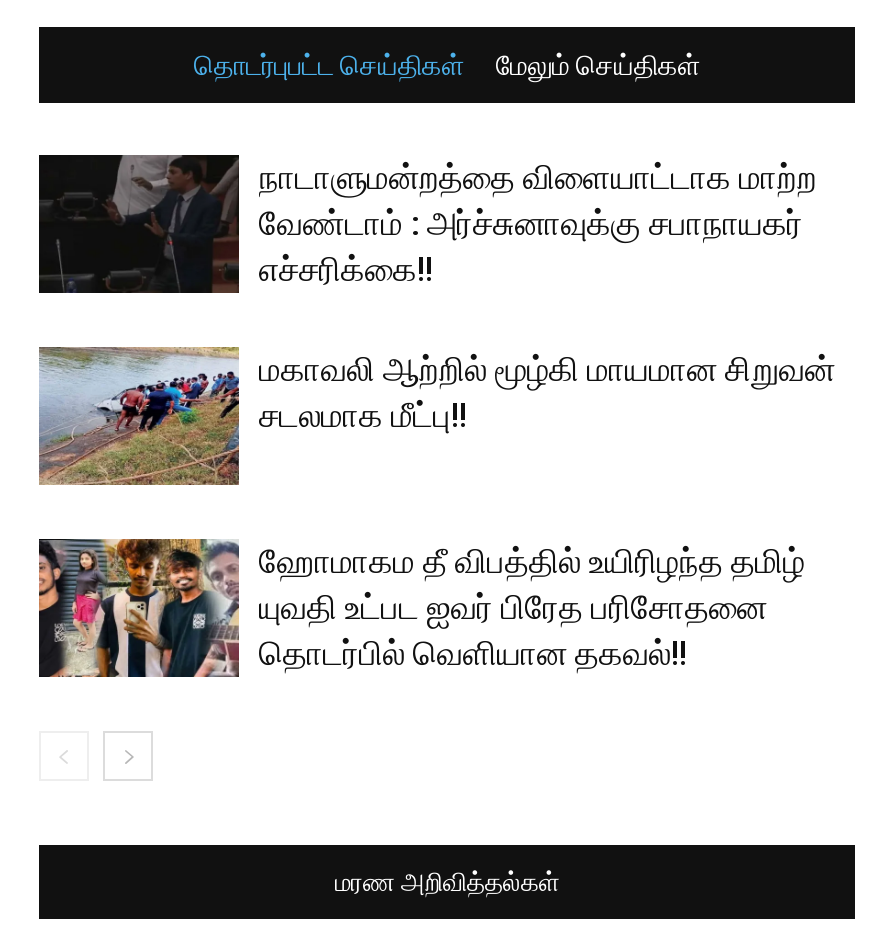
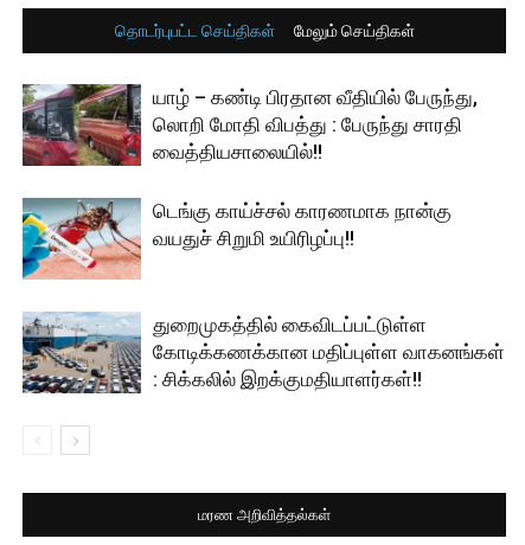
[37,153,817,295] [image] | நாடாளுமன்றத்தை விளையாட்டாக மாற்ற | வேண்டாம் : அர்ச்சுனாவுக்கு சபாநாயகர் | எச்சரிக்கை!! -> [21,83,478,167] [image] | யாழ் – கண்டி பிரதான வீதியில் பேருந்து, | லொறி மோதி விபத்து : பேருந்து சாரதி | வைத்தியசாலையில்!!
[37,345,835,487] [image] | மகாவலி ஆற்றில் மூழ்கி மாயமான சிறுவன் | சடலமாக மீட்பு!! -> [21,197,452,280] [image] | டெங்கு காய்ச்சல் காரணமாக நான்கு | வயதுச் சிறுமி உயிரிழப்பு!!
[37,537,805,679] [image] | ஹோமாகம தீ விபத்தில் உயிரிழந்த தமிழ் | யுவதி உட்பட ஐவர் பிரேத பரிசோதனை | தொடர்பில் வெளியான தகவல்!! -> [21,312,505,395] [image] | துறைமுகத்தில் கைவிடப்பட்டுள்ள | கோடிக்கணக்கான மதிப்புள்ள வாகனங்கள் | : சிக்கலில் இறக்குமதியாளர்கள்!!

